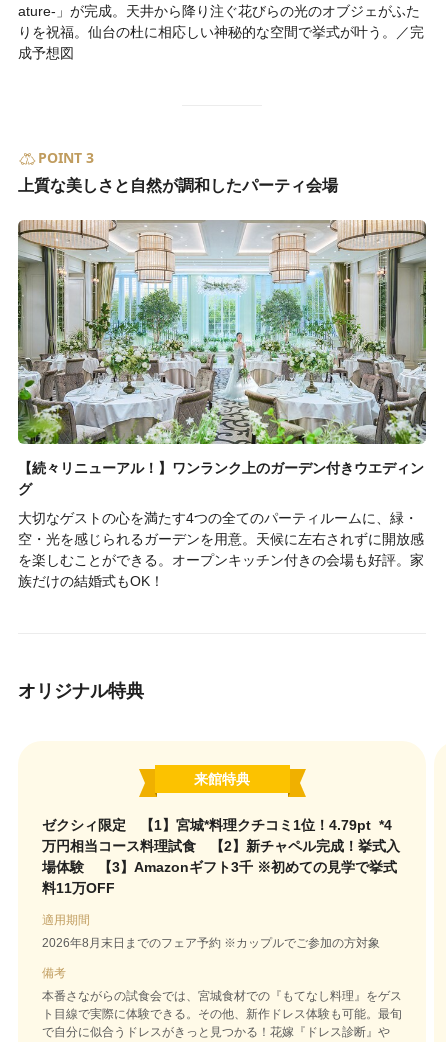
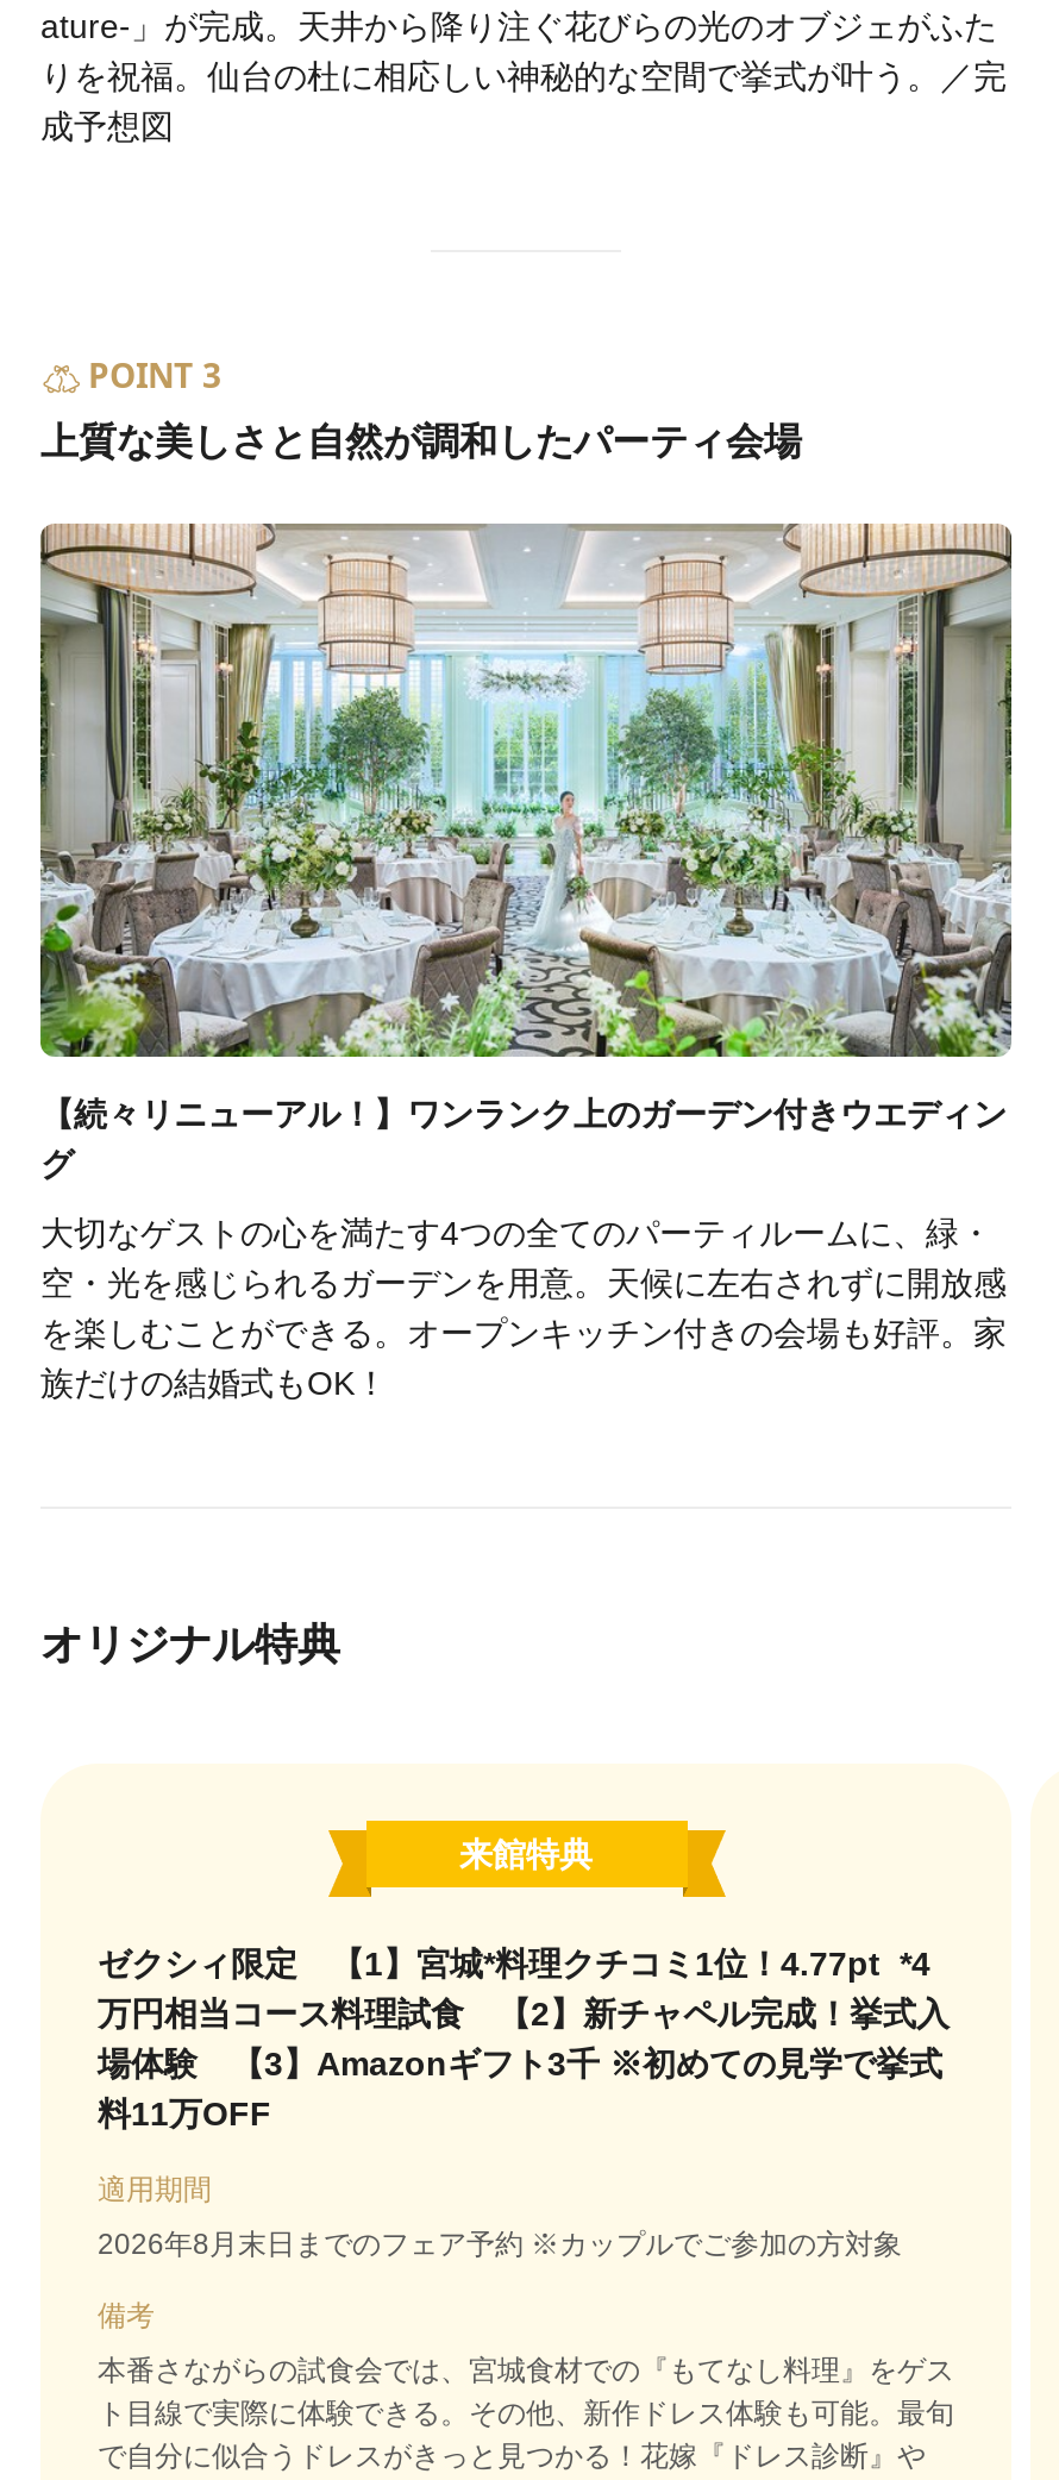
[42,817,392,833] ゼクシィ限定 【1】宮城*料理クチコミ1位！4.79pt *4 -> [98,1945,930,1983] ゼクシィ限定 【1】宮城*料理クチコミ1位！4.77pt *4

